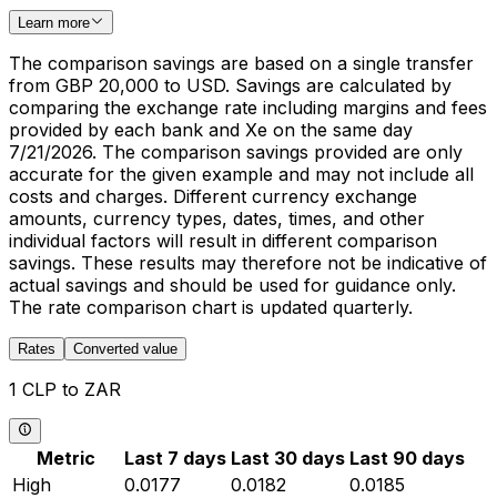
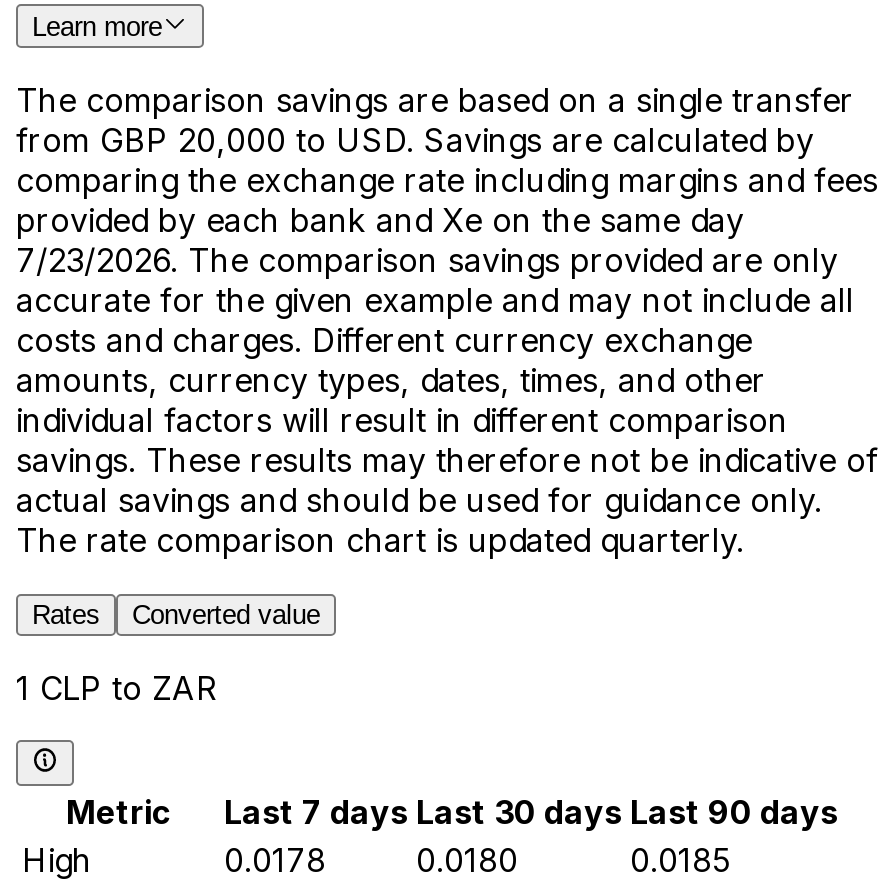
[9,141,463,163] 7/21/2026. The comparison savings provided are only -> [16,241,838,281] 7/23/2026. The comparison savings provided are only
[124,473,181,495] 0.0177 -> [224,839,326,879] 0.0178
[231,473,286,495] 0.0182 -> [416,839,518,879] 0.0180

